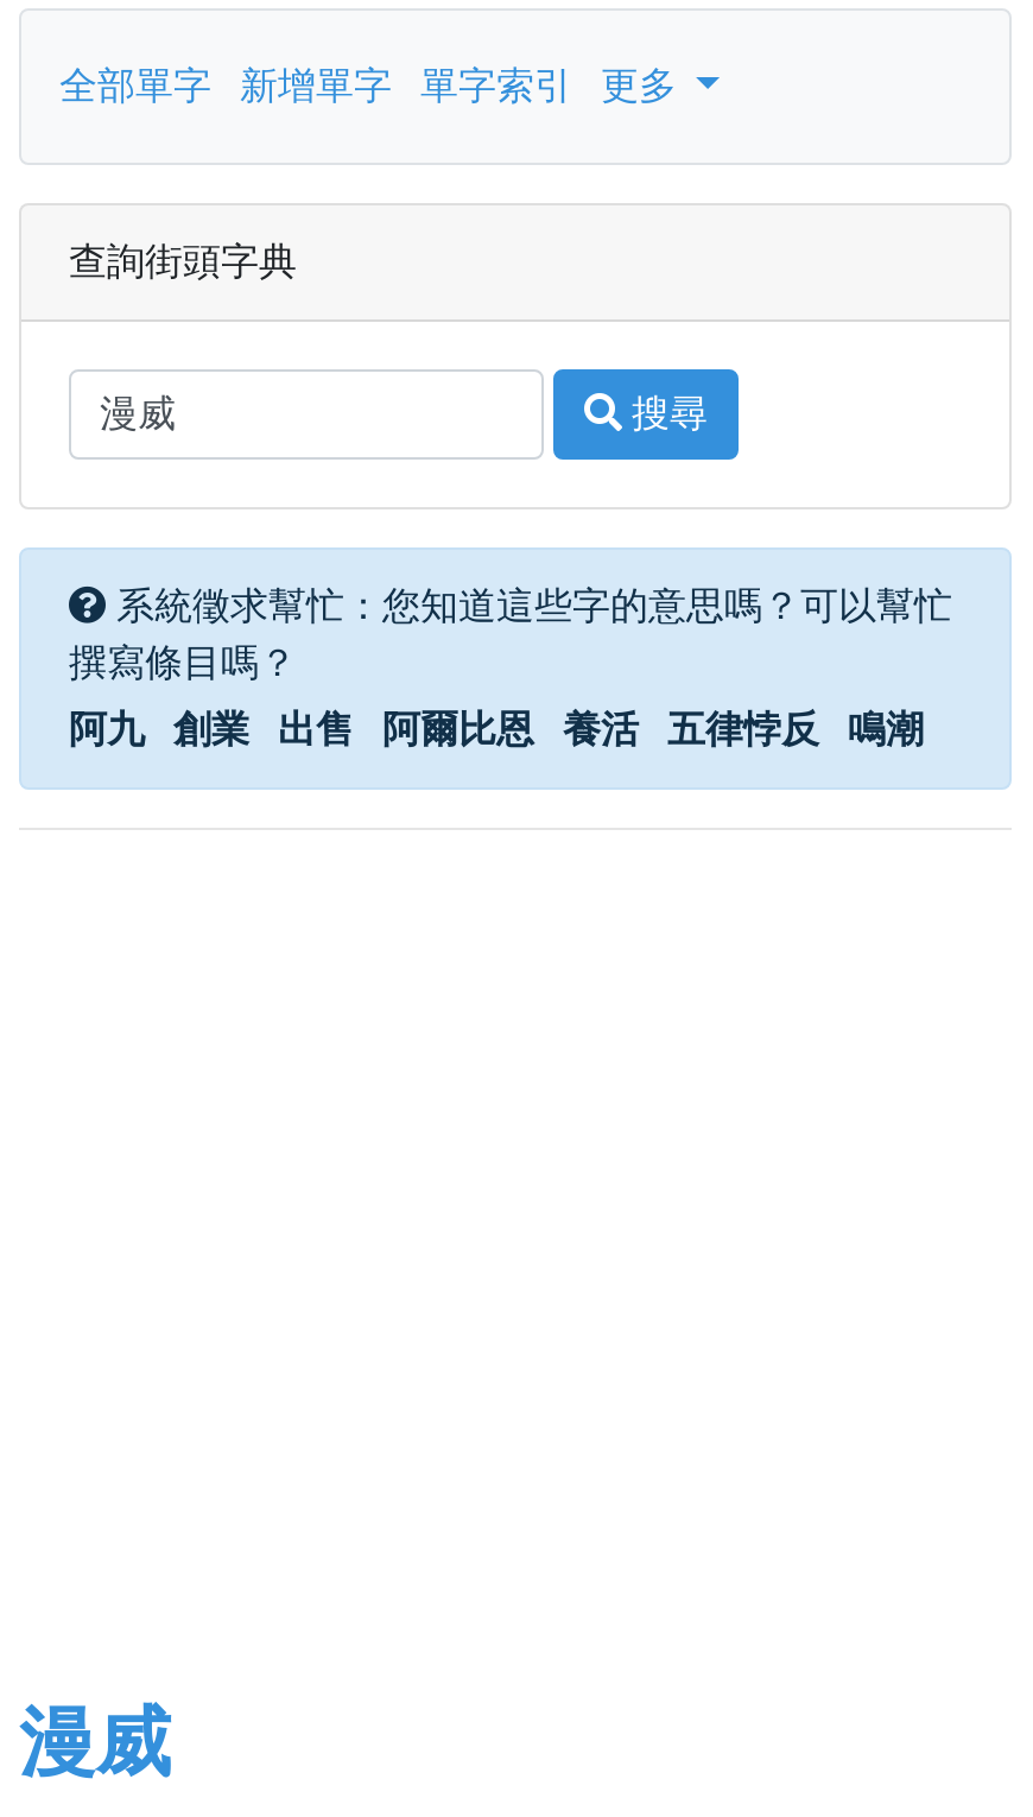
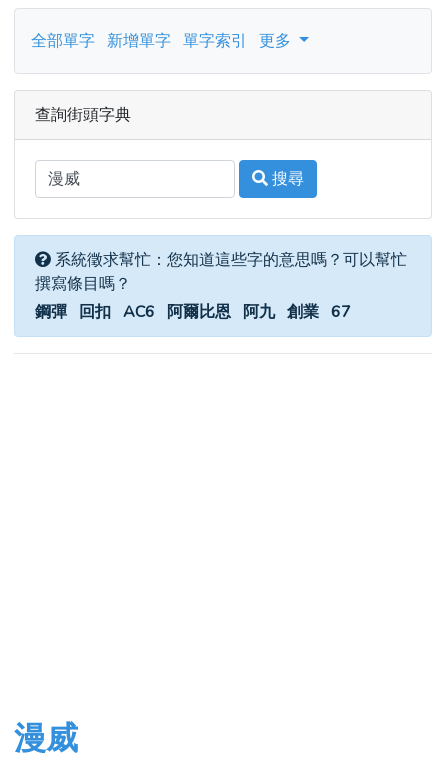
[69,704,924,756] 阿九 創業 出售 阿爾比恩 養活 五律悖反 鳴潮 -> [35,301,351,323] 鋼彈 回扣 AC6 阿爾比恩 阿九 創業 67

